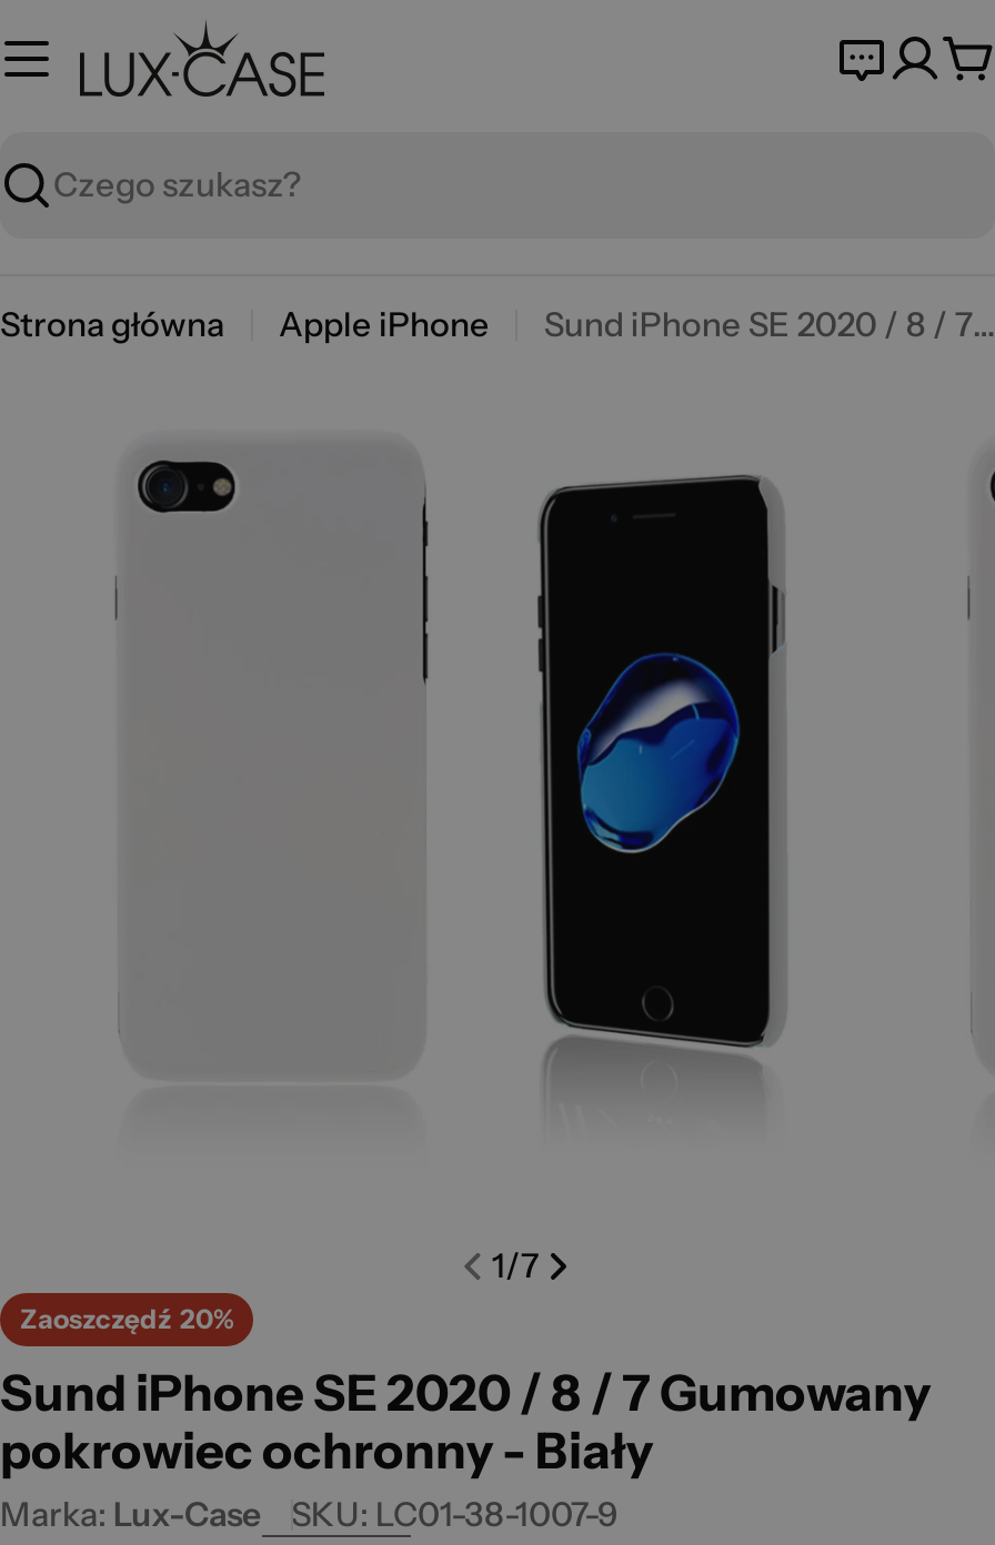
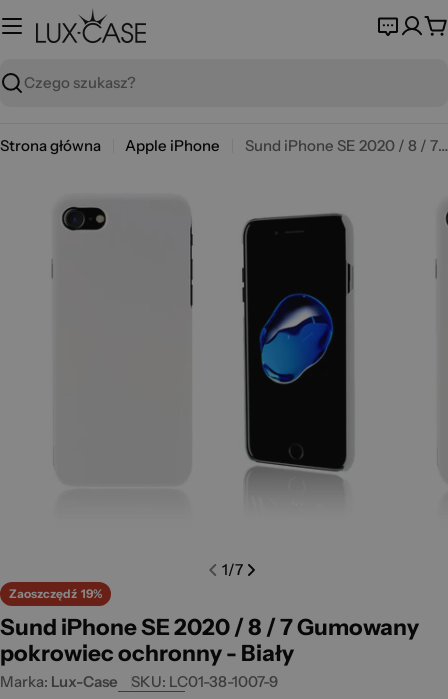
[20,1302,233,1335] Zaoszczędź 20% -> [9,586,102,601] Zaoszczędź 19%

